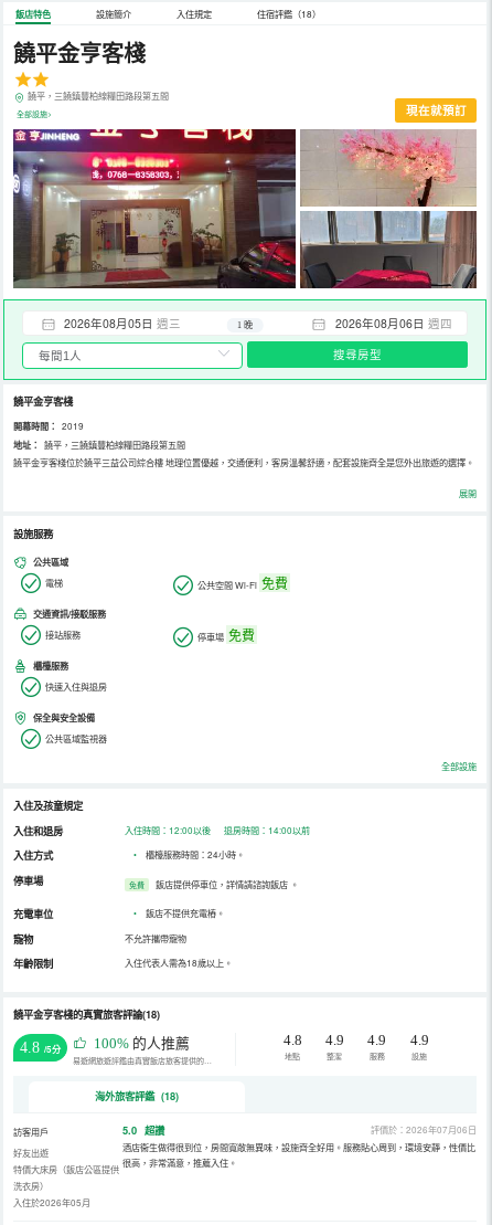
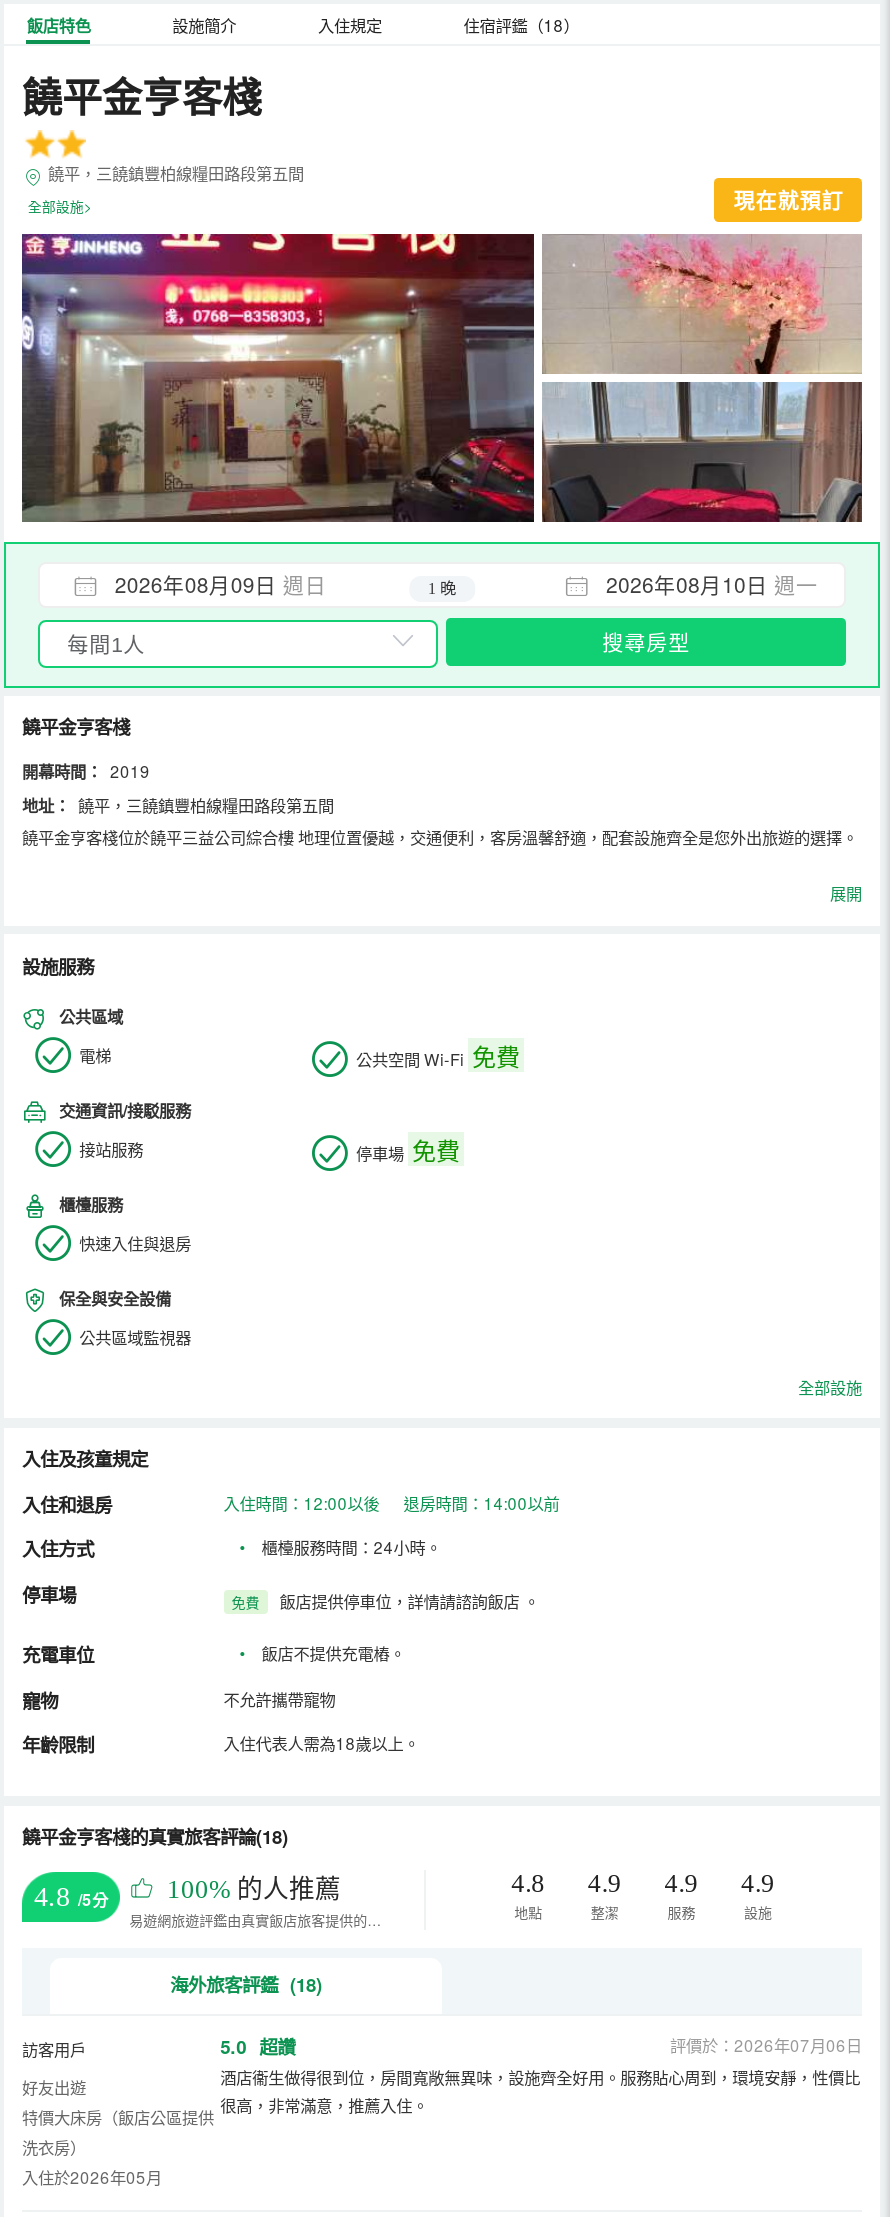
[64,314,181,331] 2026年08月05日 週三 -> [115,569,327,599] 2026年08月09日 週日
[335,314,452,331] 2026年08月06日 週四 -> [606,569,818,599] 2026年08月10日 週一

